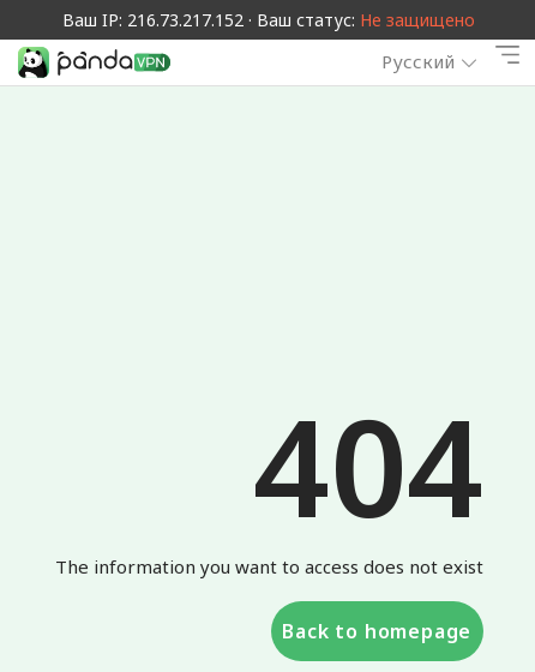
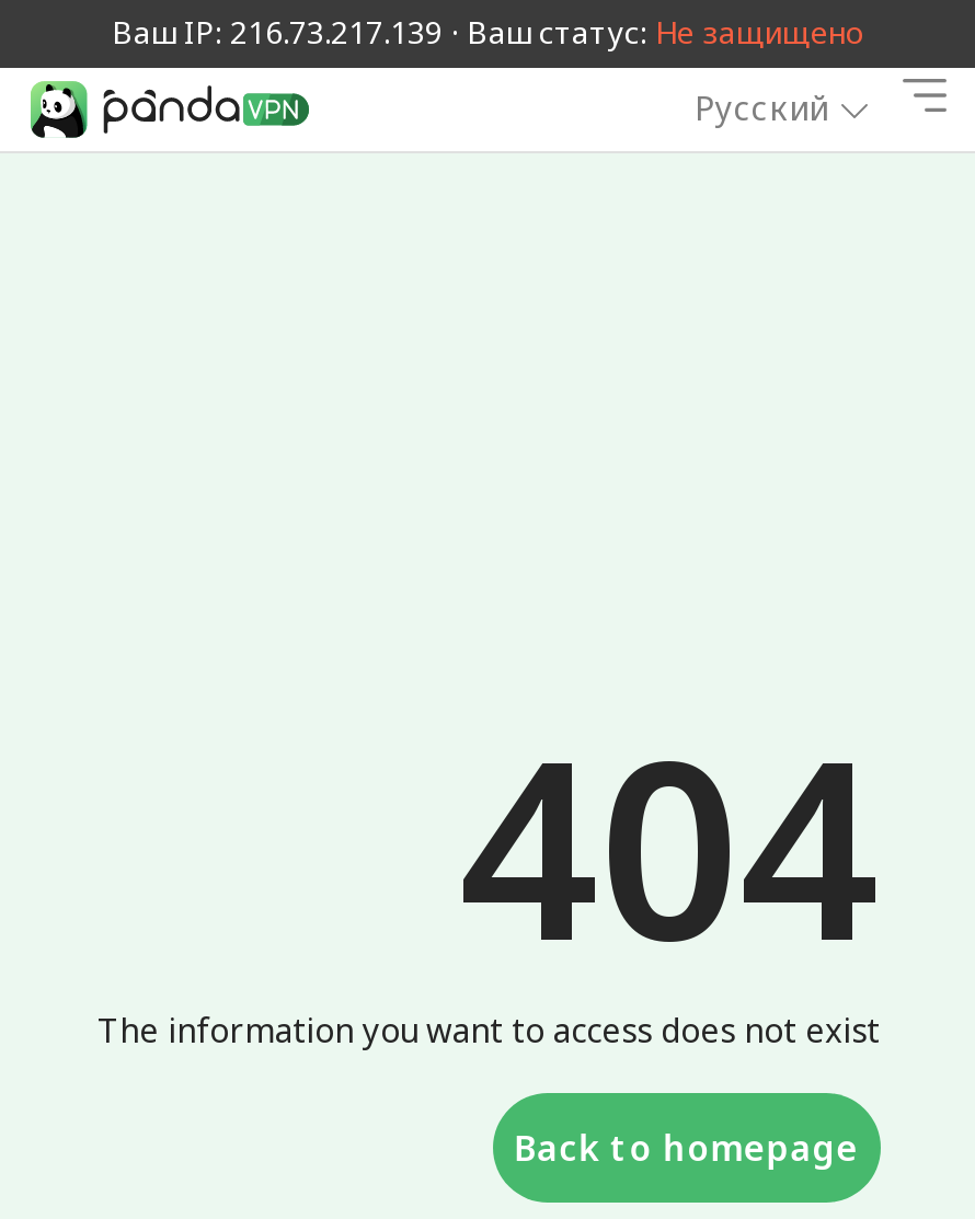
[62,8,475,31] Ваш IP: 216.73.217.152 · Ваш статус: Не защищено -> [112,11,865,53] Ваш IP: 216.73.217.139 · Ваш статус: Не защищено

